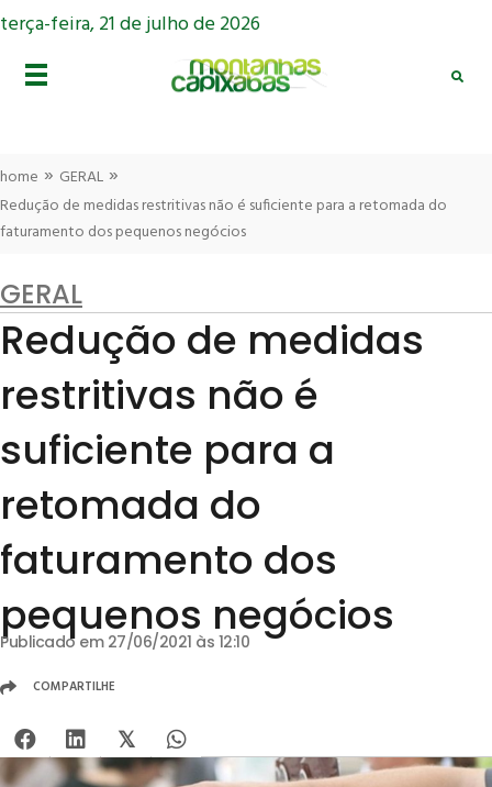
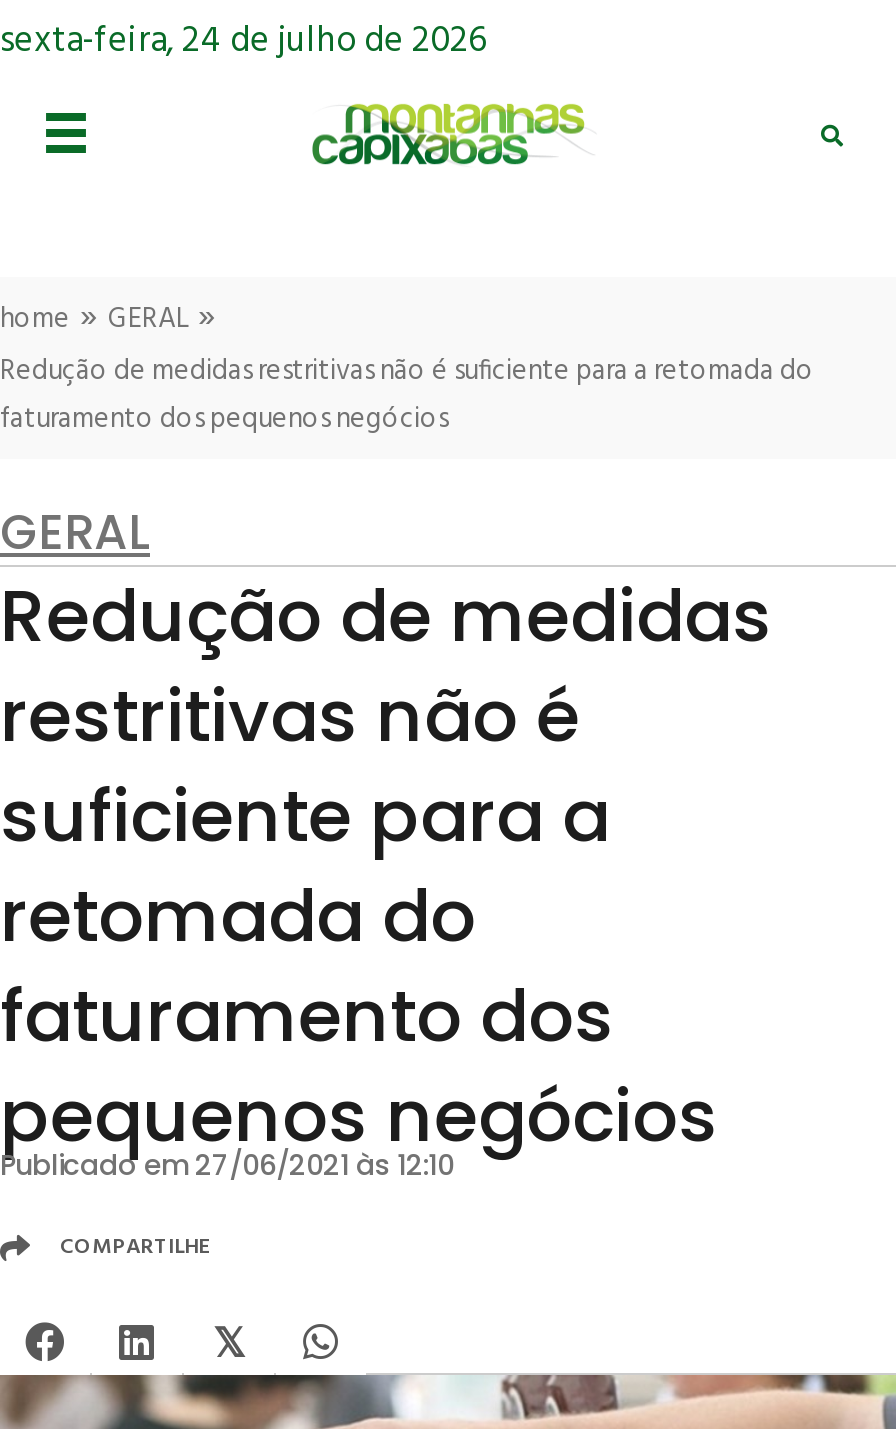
[0,9,260,41] terça-feira, 21 de julho de 2026 -> [0,13,486,71] sexta-feira, 24 de julho de 2026

